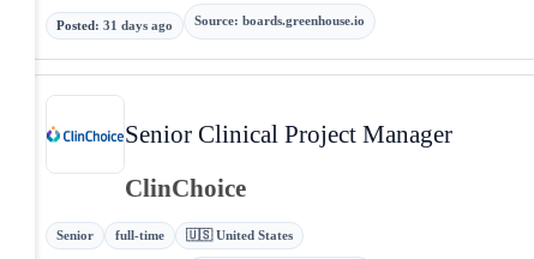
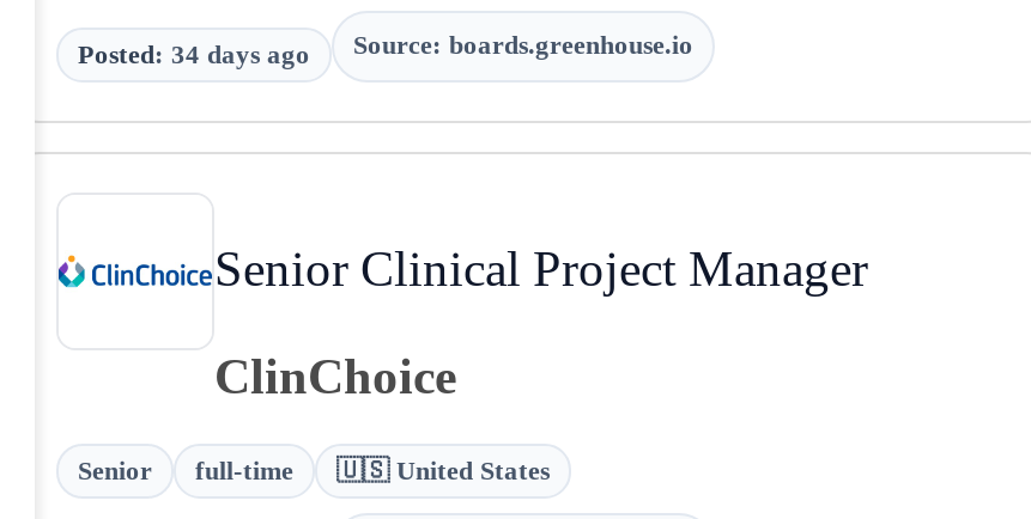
[56,18,173,32] Posted: 31 days ago -> [78,38,310,67] Posted: 34 days ago

